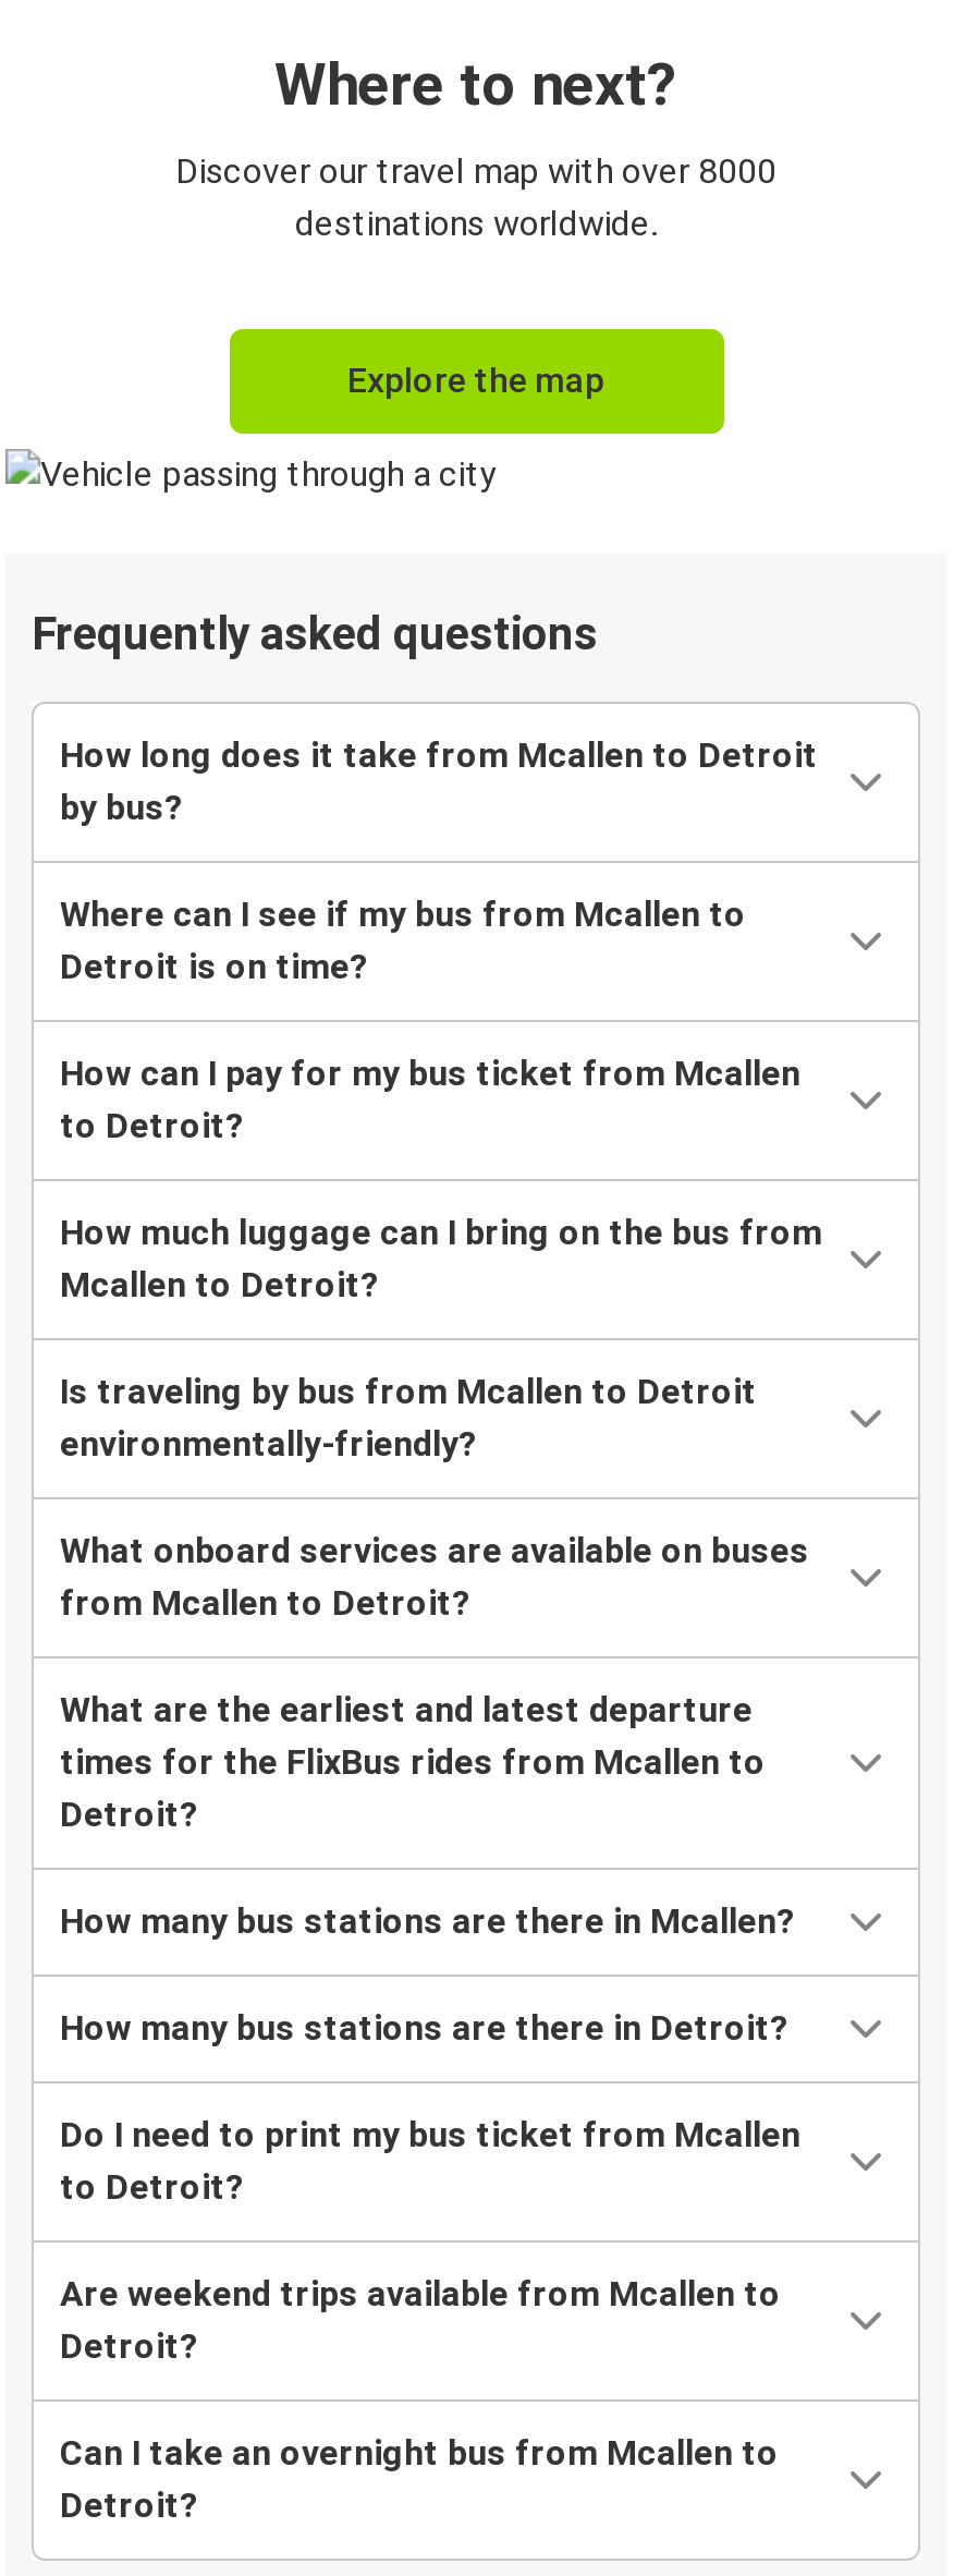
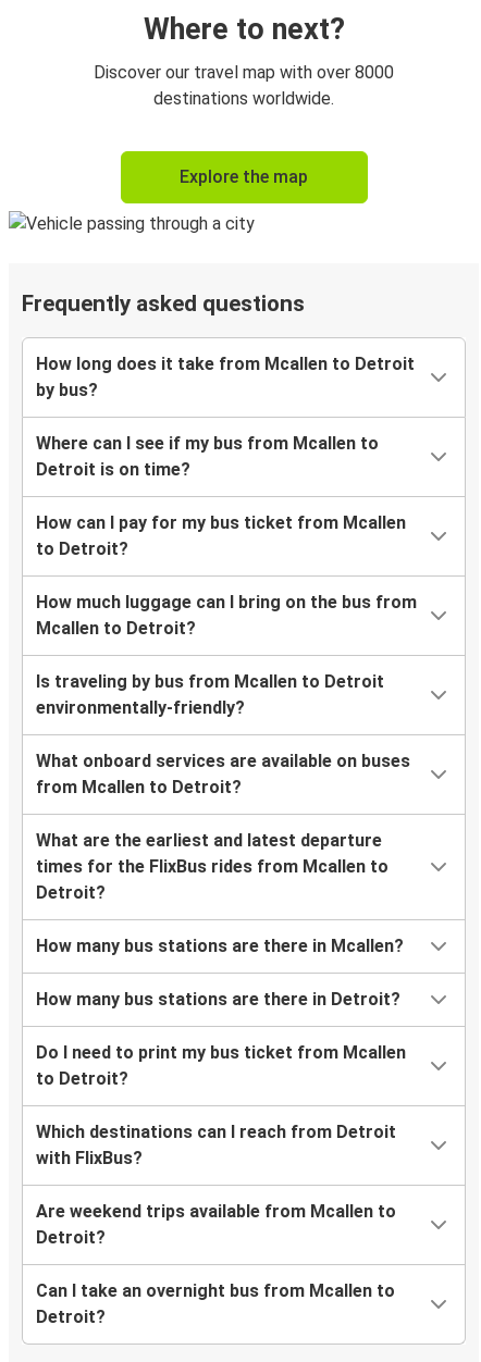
none -> [36,1122,396,1169] Which destinations can I reach from Detroit | with FlixBus?

